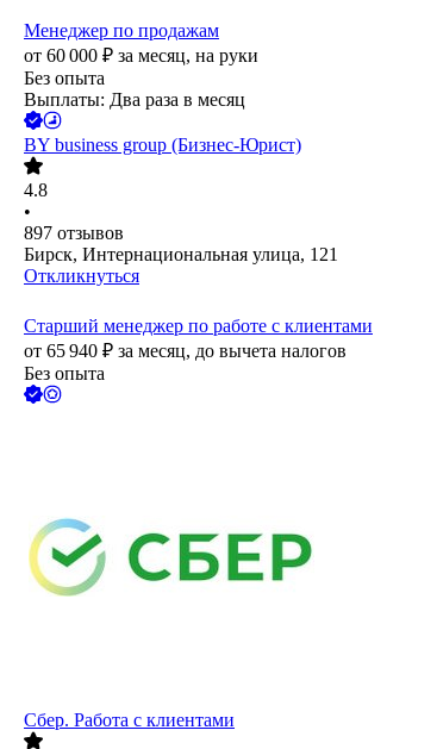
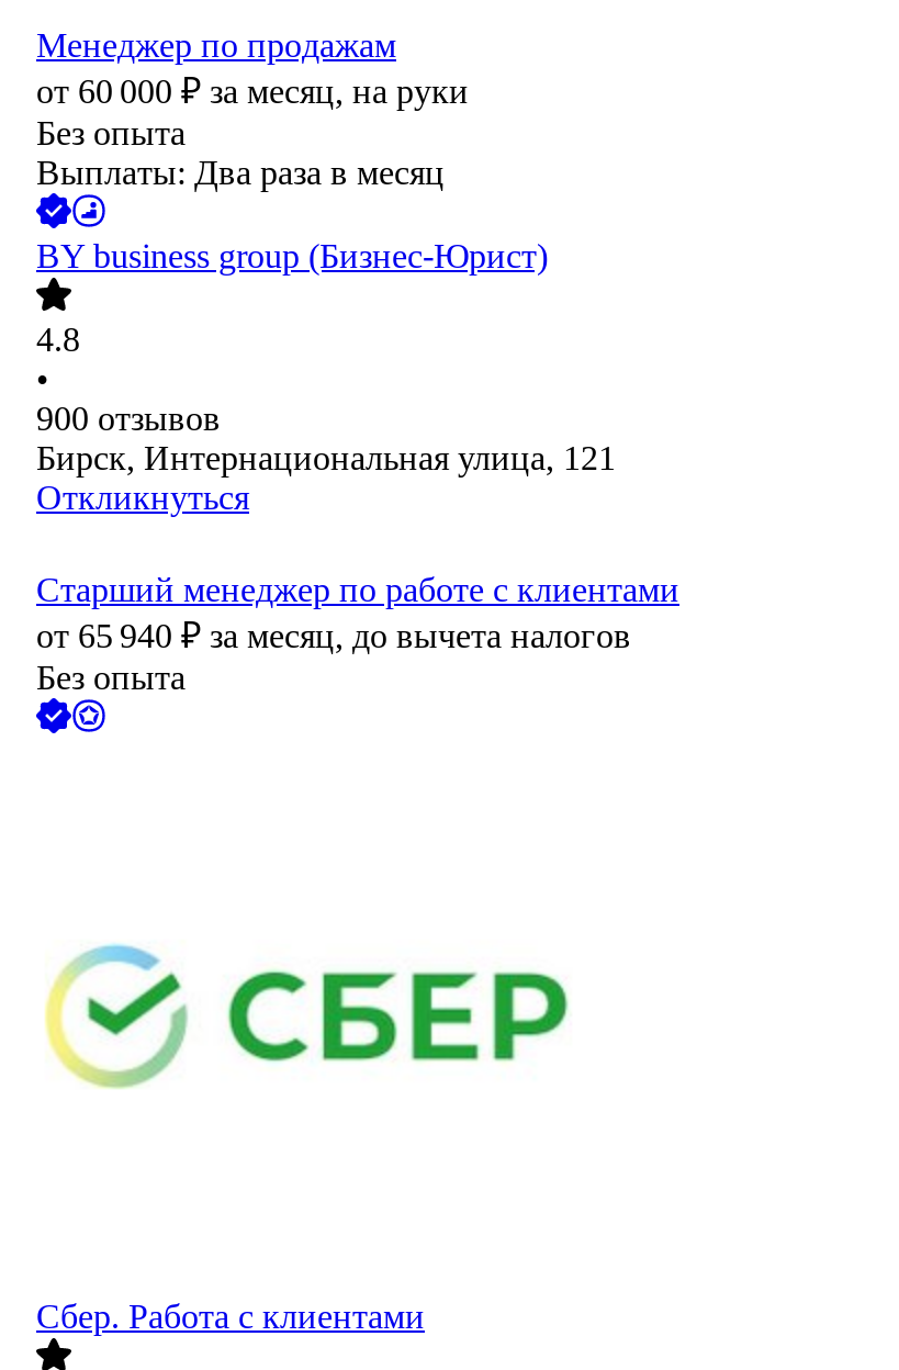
[24,223,124,243] 897 отзывов -> [36,400,221,438] 900 отзывов

